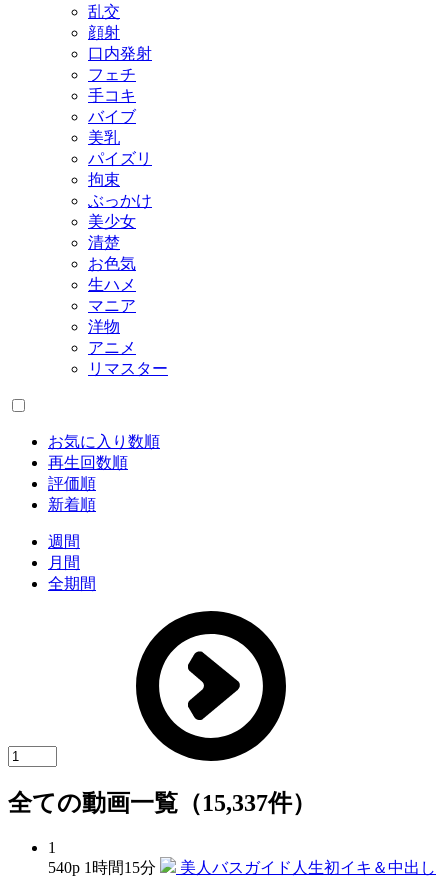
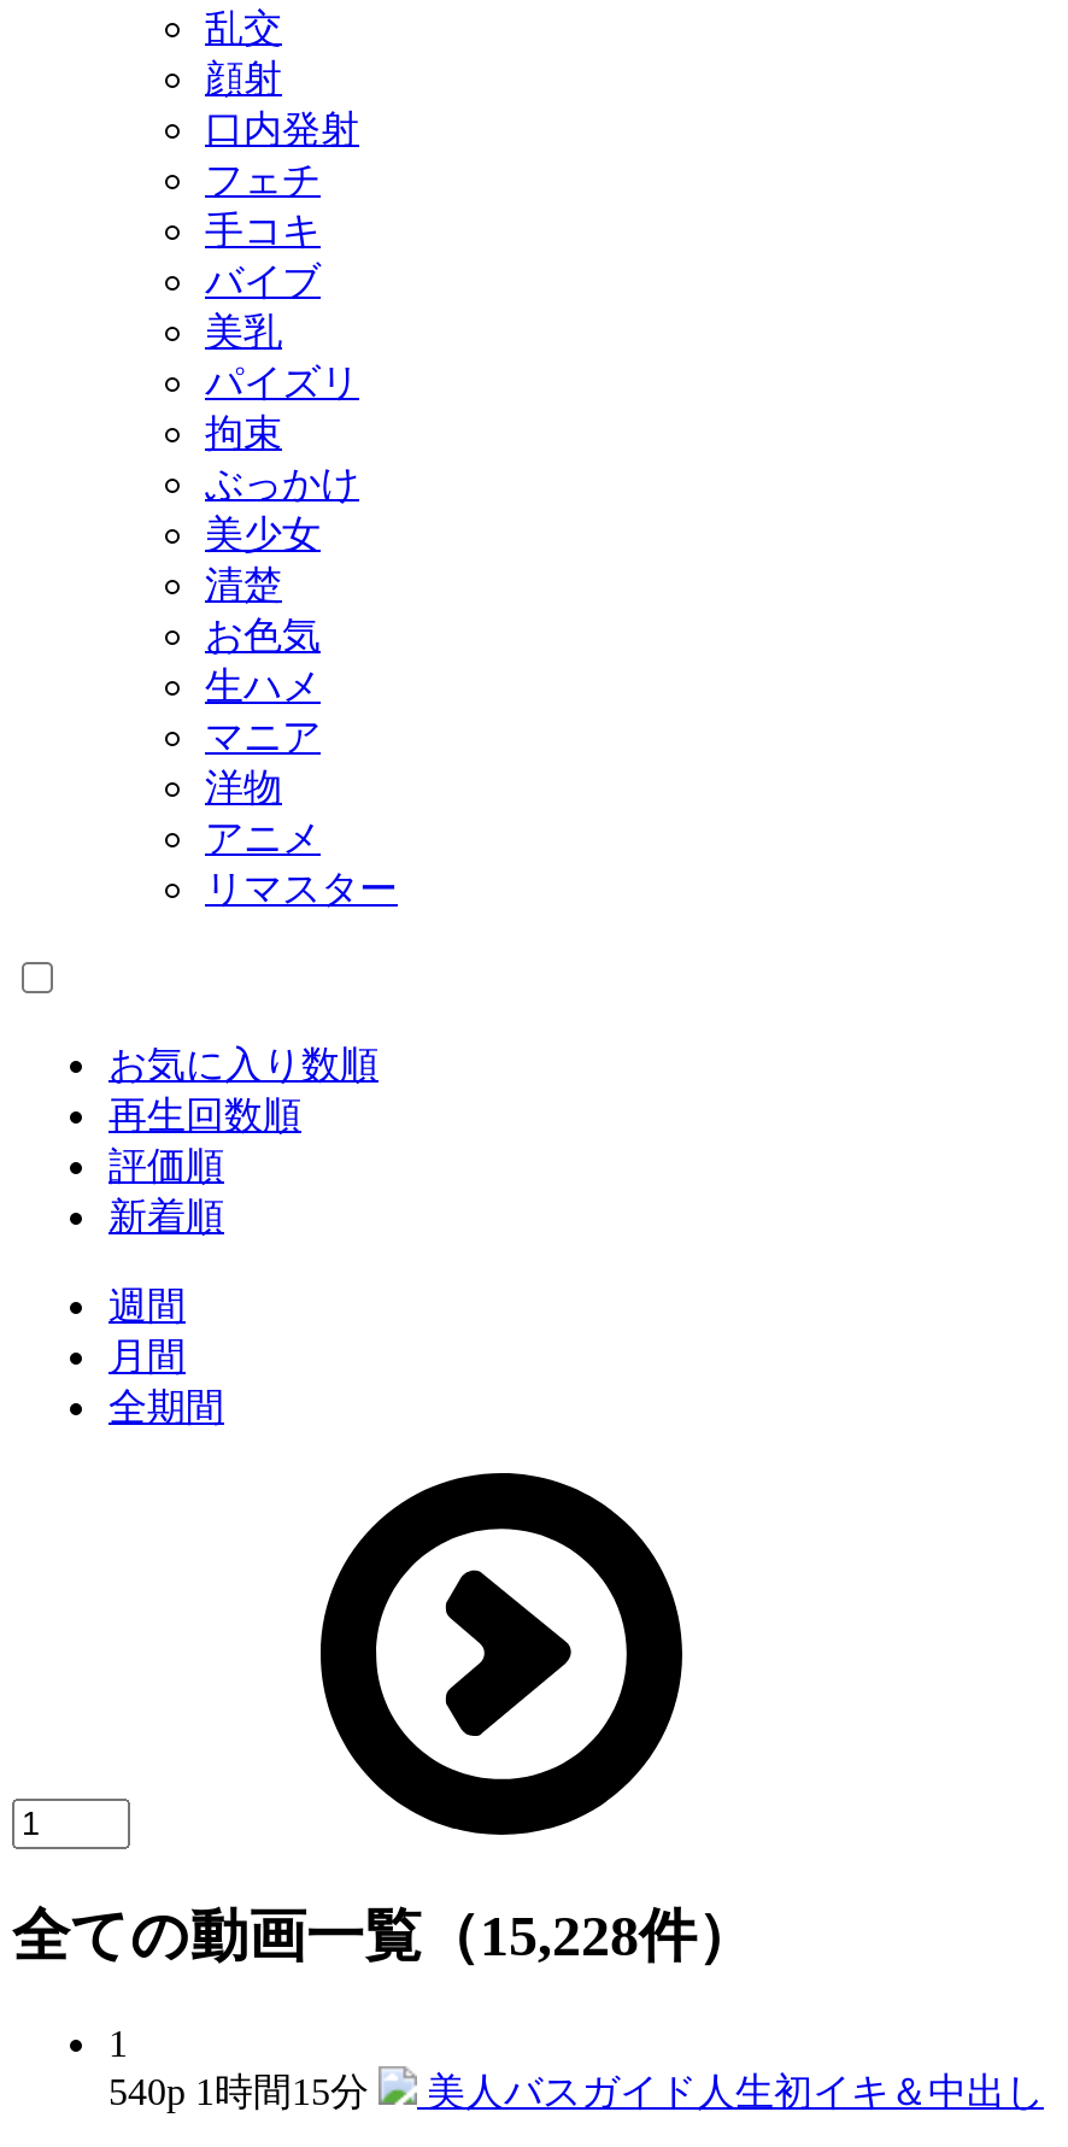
[8,790,316,816] 全ての動画一覧（15,337件） -> [12,1905,755,1968] 全ての動画一覧（15,228件）

